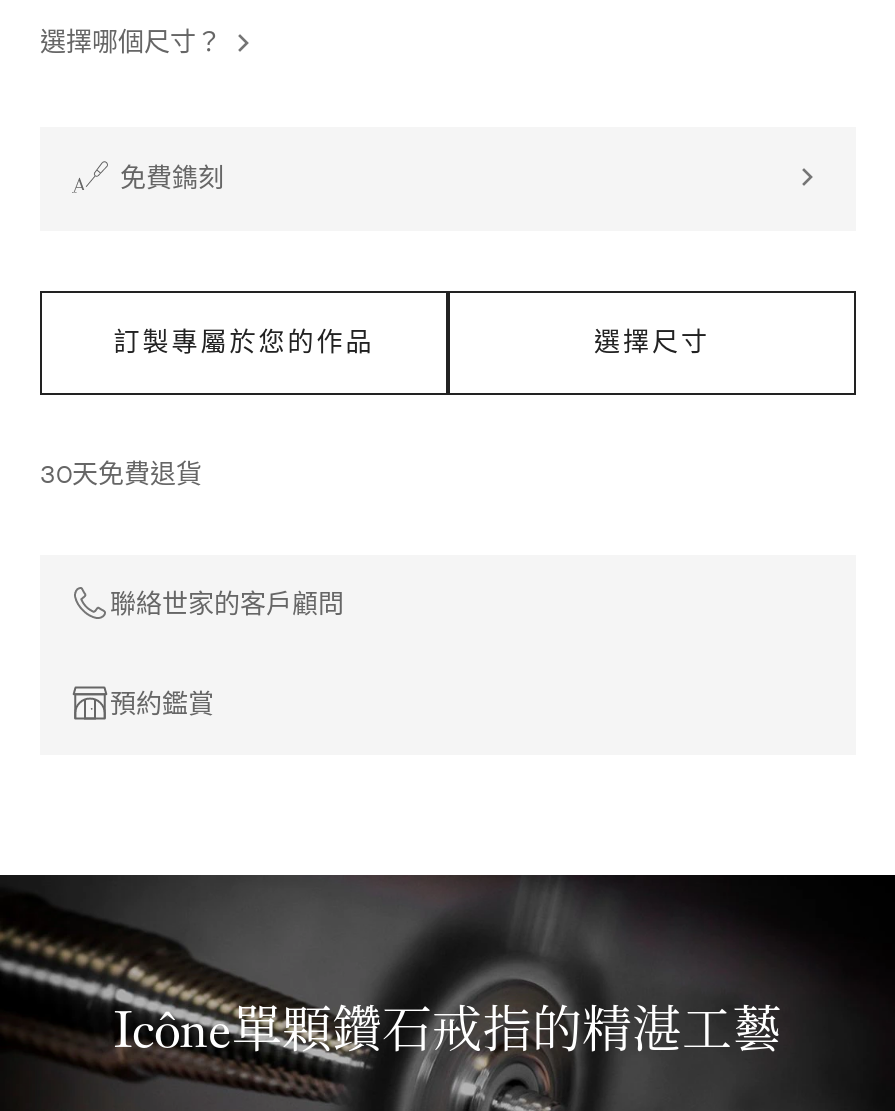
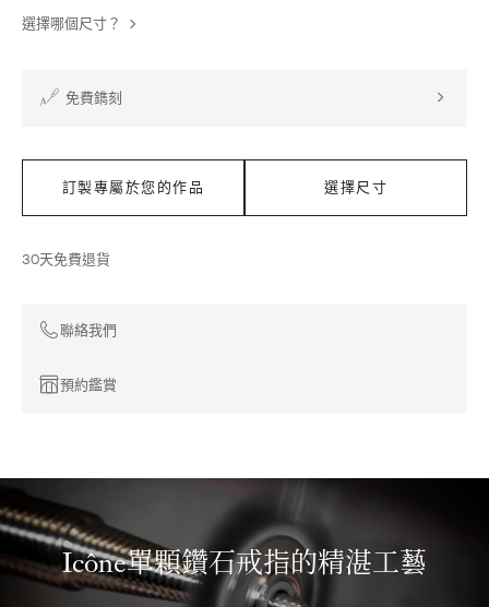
[110,587,344,621] 聯絡世家的客戶顧問 -> [60,321,117,340] 聯絡我們

